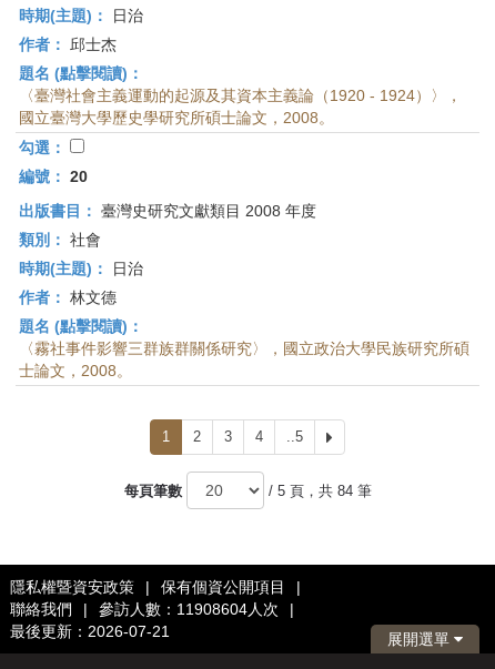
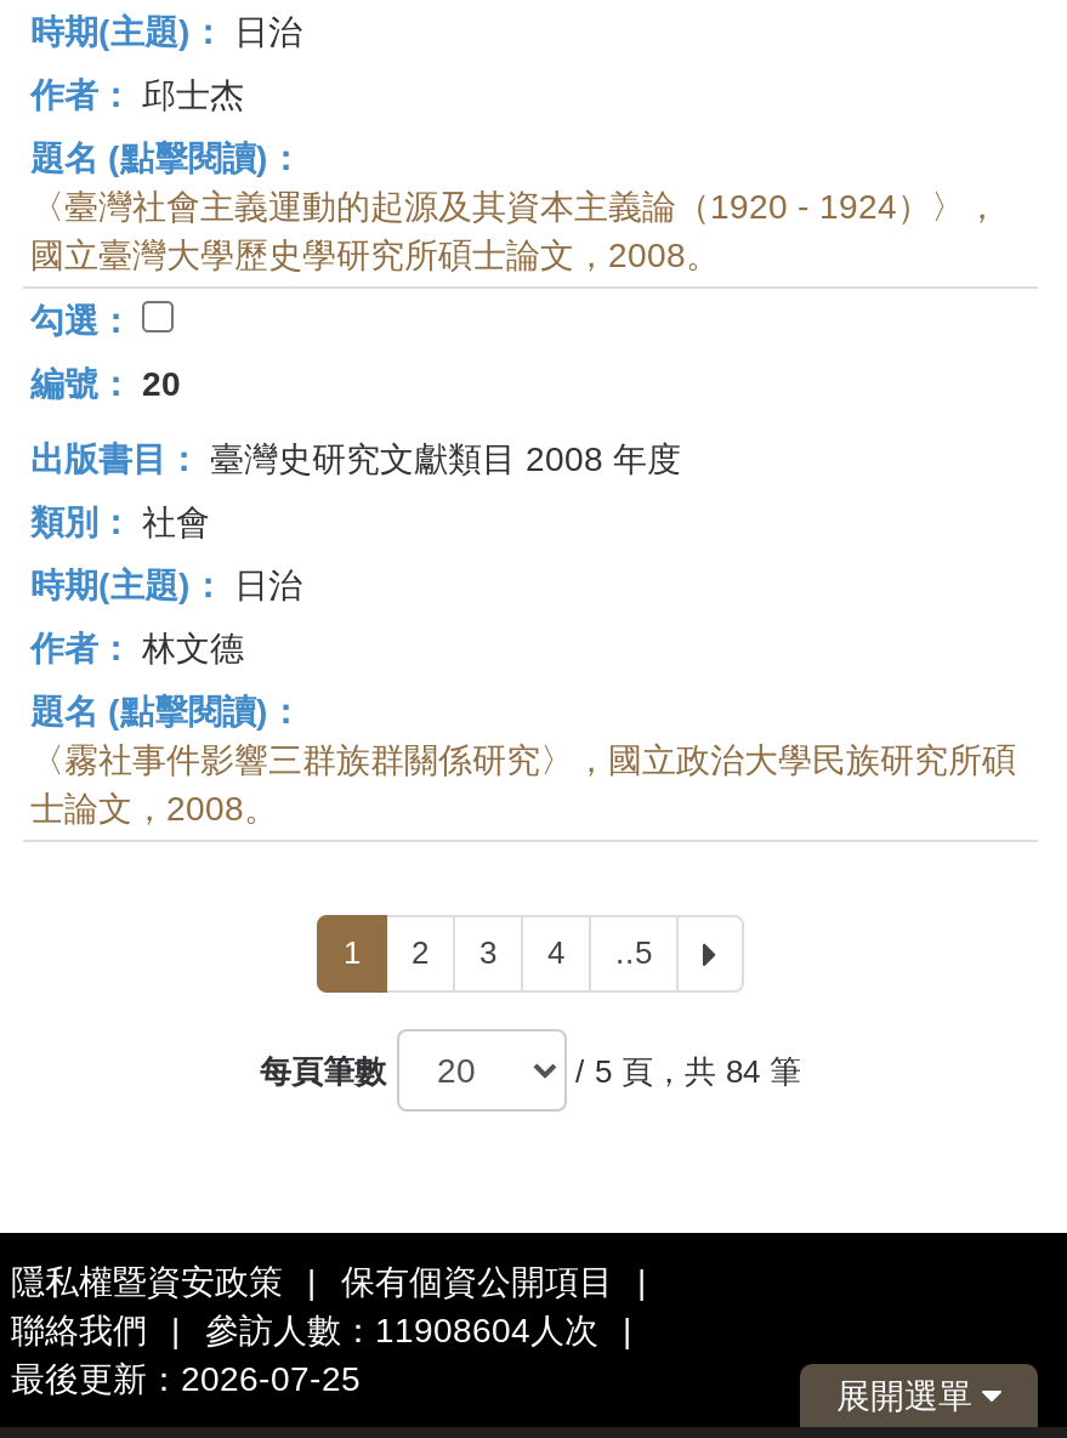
[10,622,170,640] 最後更新：2026-07-21 -> [11,1359,361,1398] 最後更新：2026-07-25

